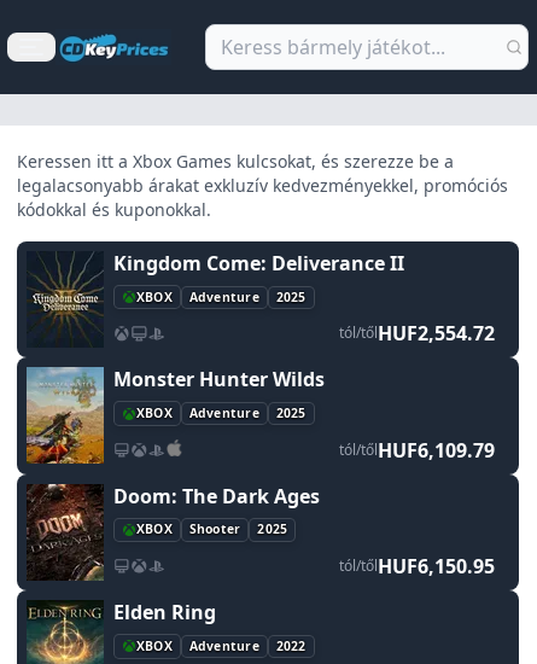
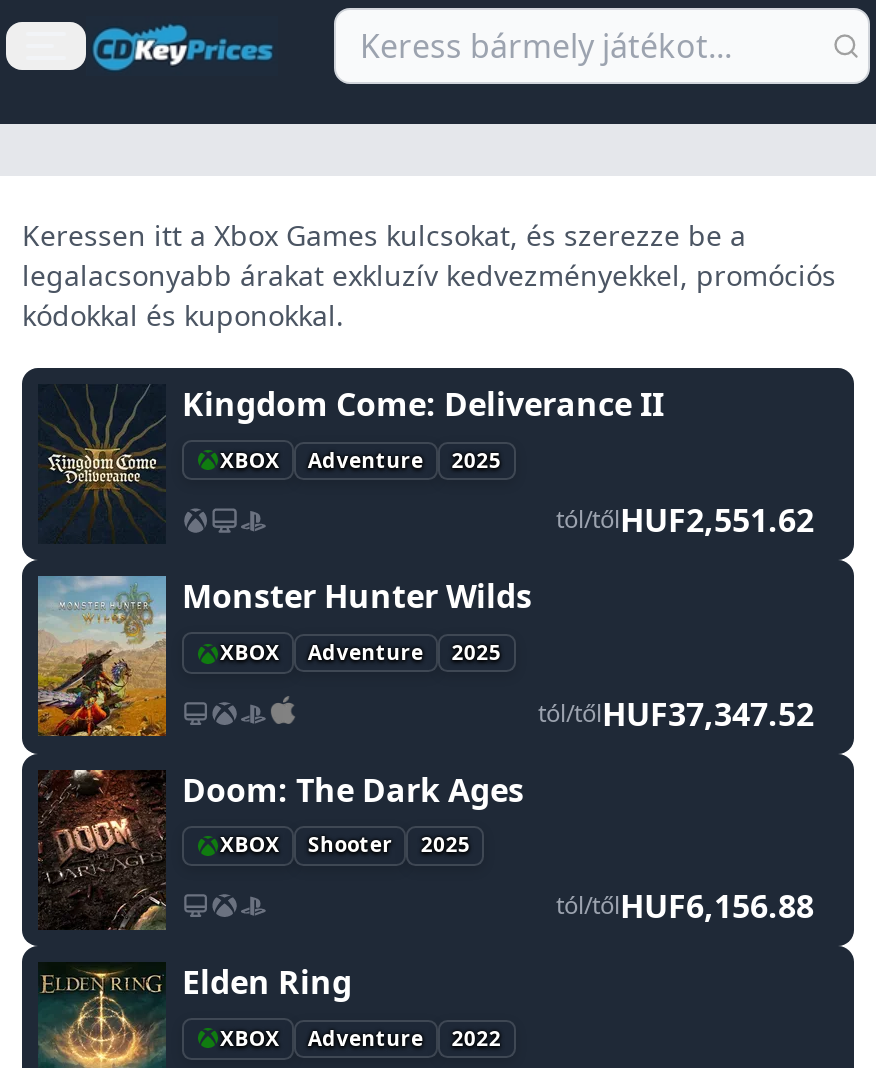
[339,320,495,347] tól/tőlHUF2,554.72 -> [556,499,814,543] tól/tőlHUF2,551.62
[339,437,495,463] tól/tőlHUF6,109.79 -> [538,692,814,736] tól/tőlHUF37,347.52
[339,553,495,580] tól/tőlHUF6,150.95 -> [556,884,814,928] tól/tőlHUF6,156.88

